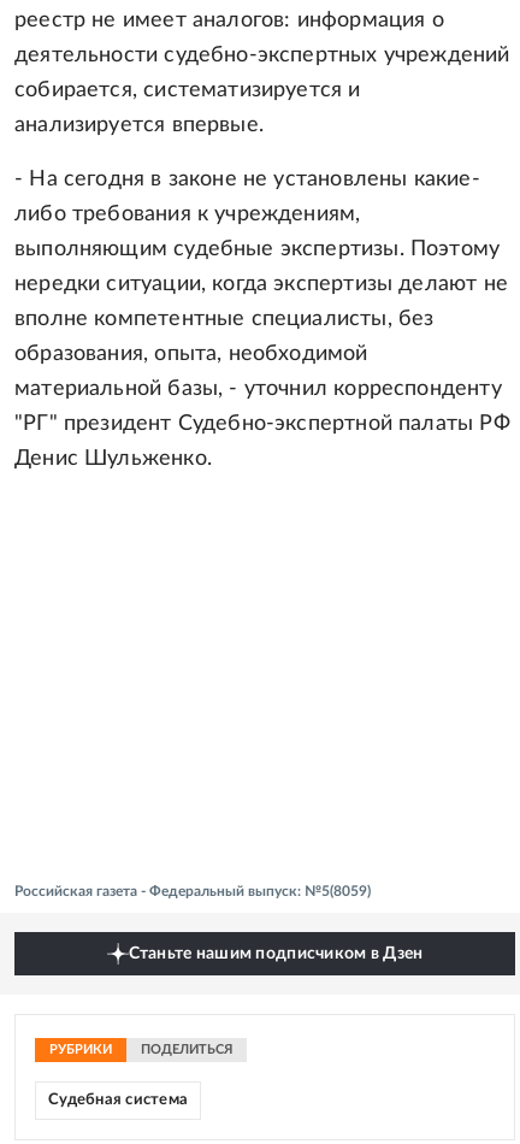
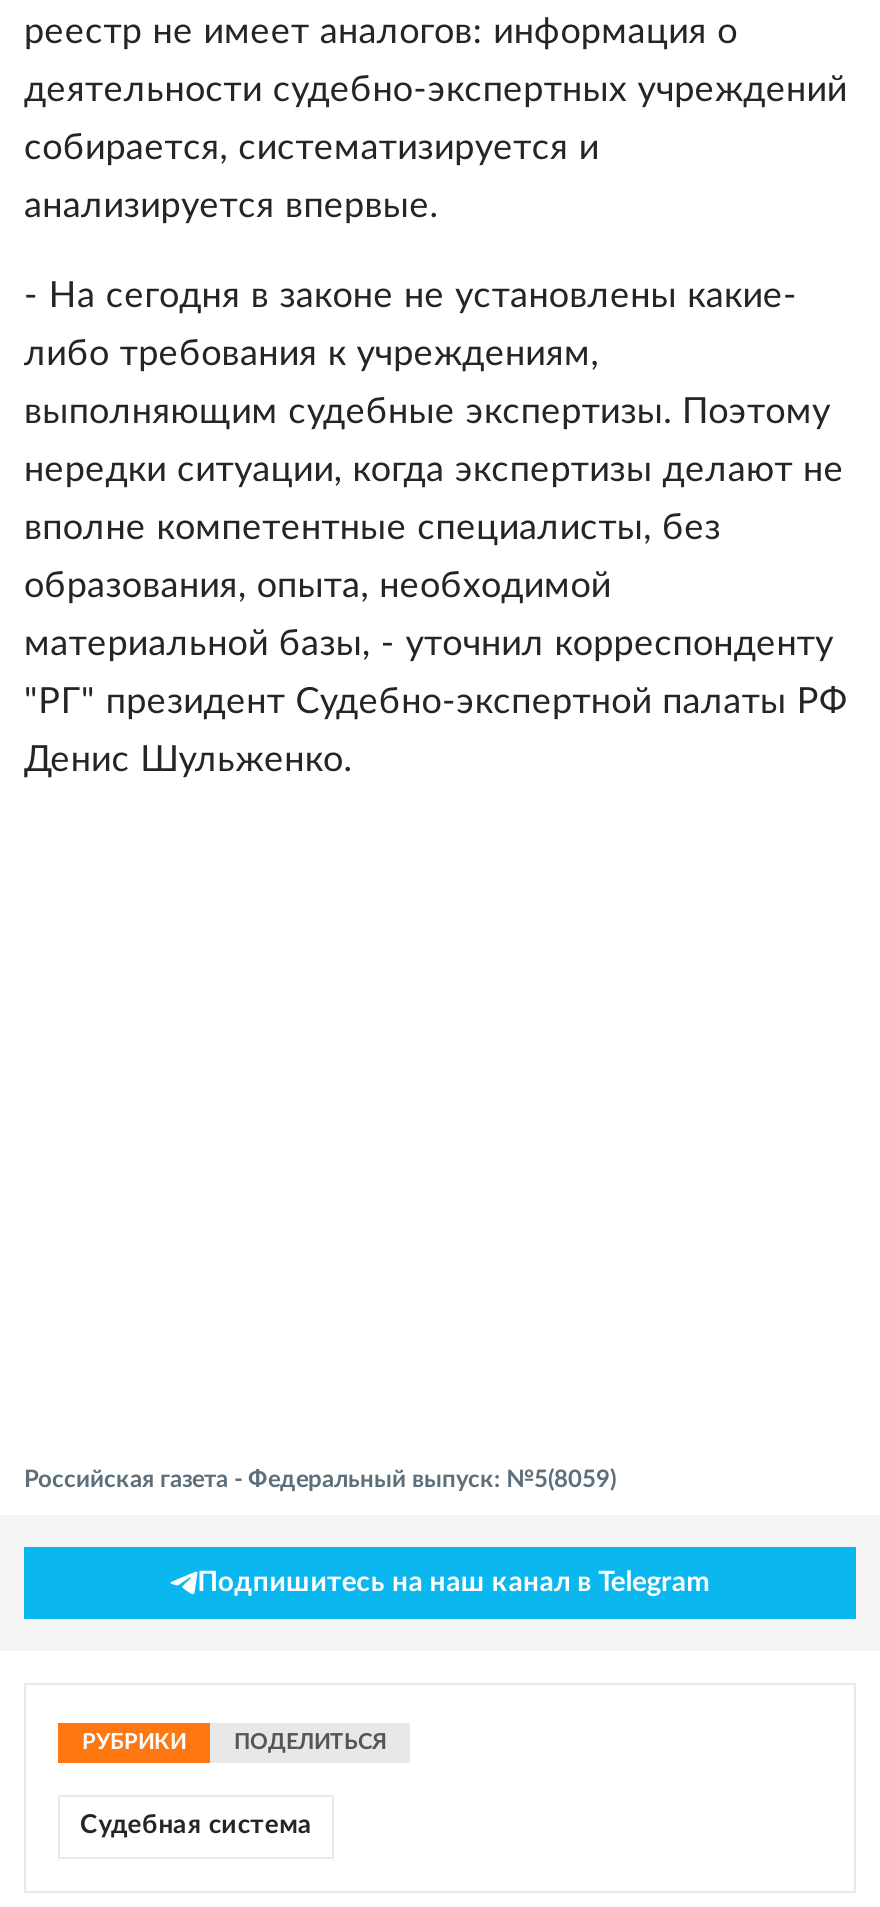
[128,945,423,962] Станьте нашим подписчиком в Дзен -> [197,1569,711,1597] Подпишитесь на наш канал в Telegram

